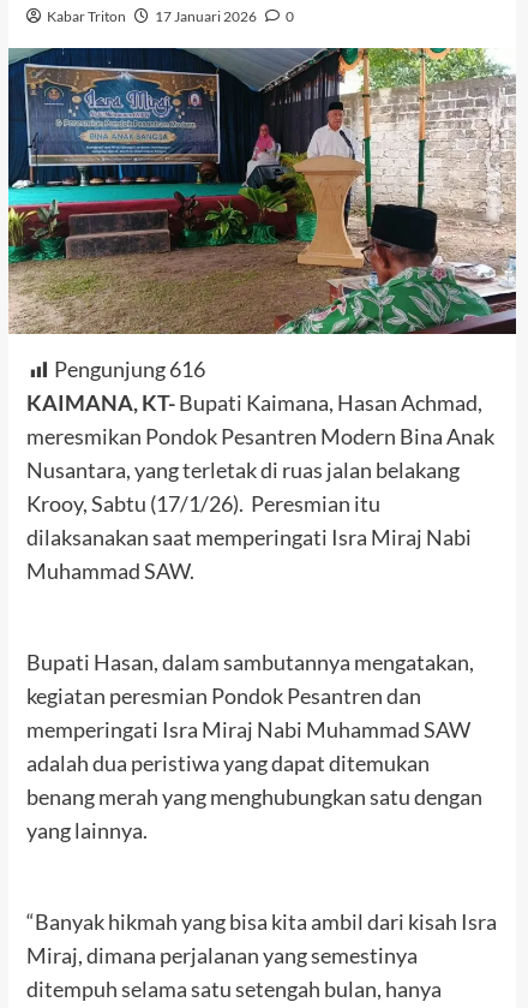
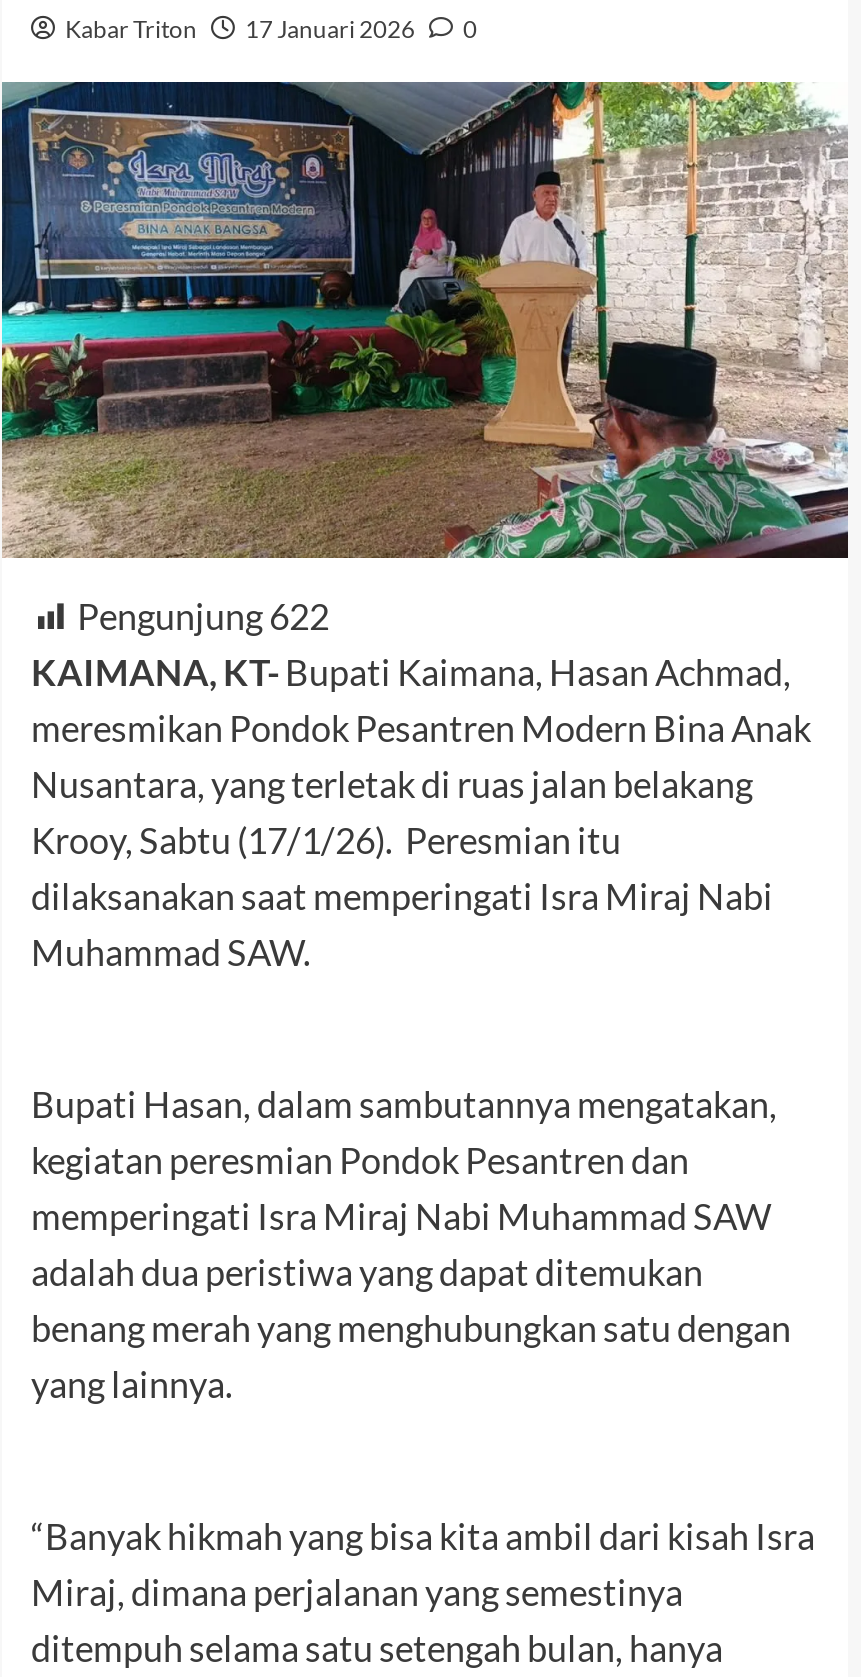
[53,356,205,383] Pengunjung 616 -> [77,593,329,637] Pengunjung 622

